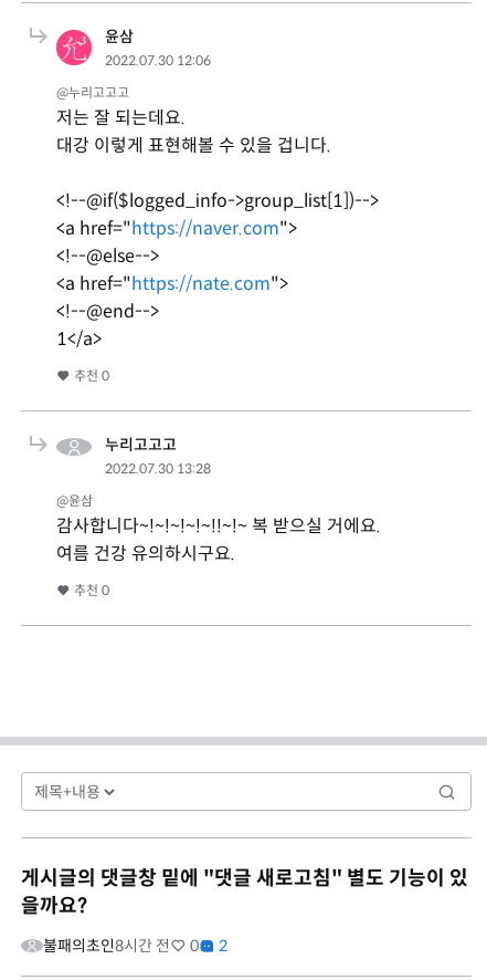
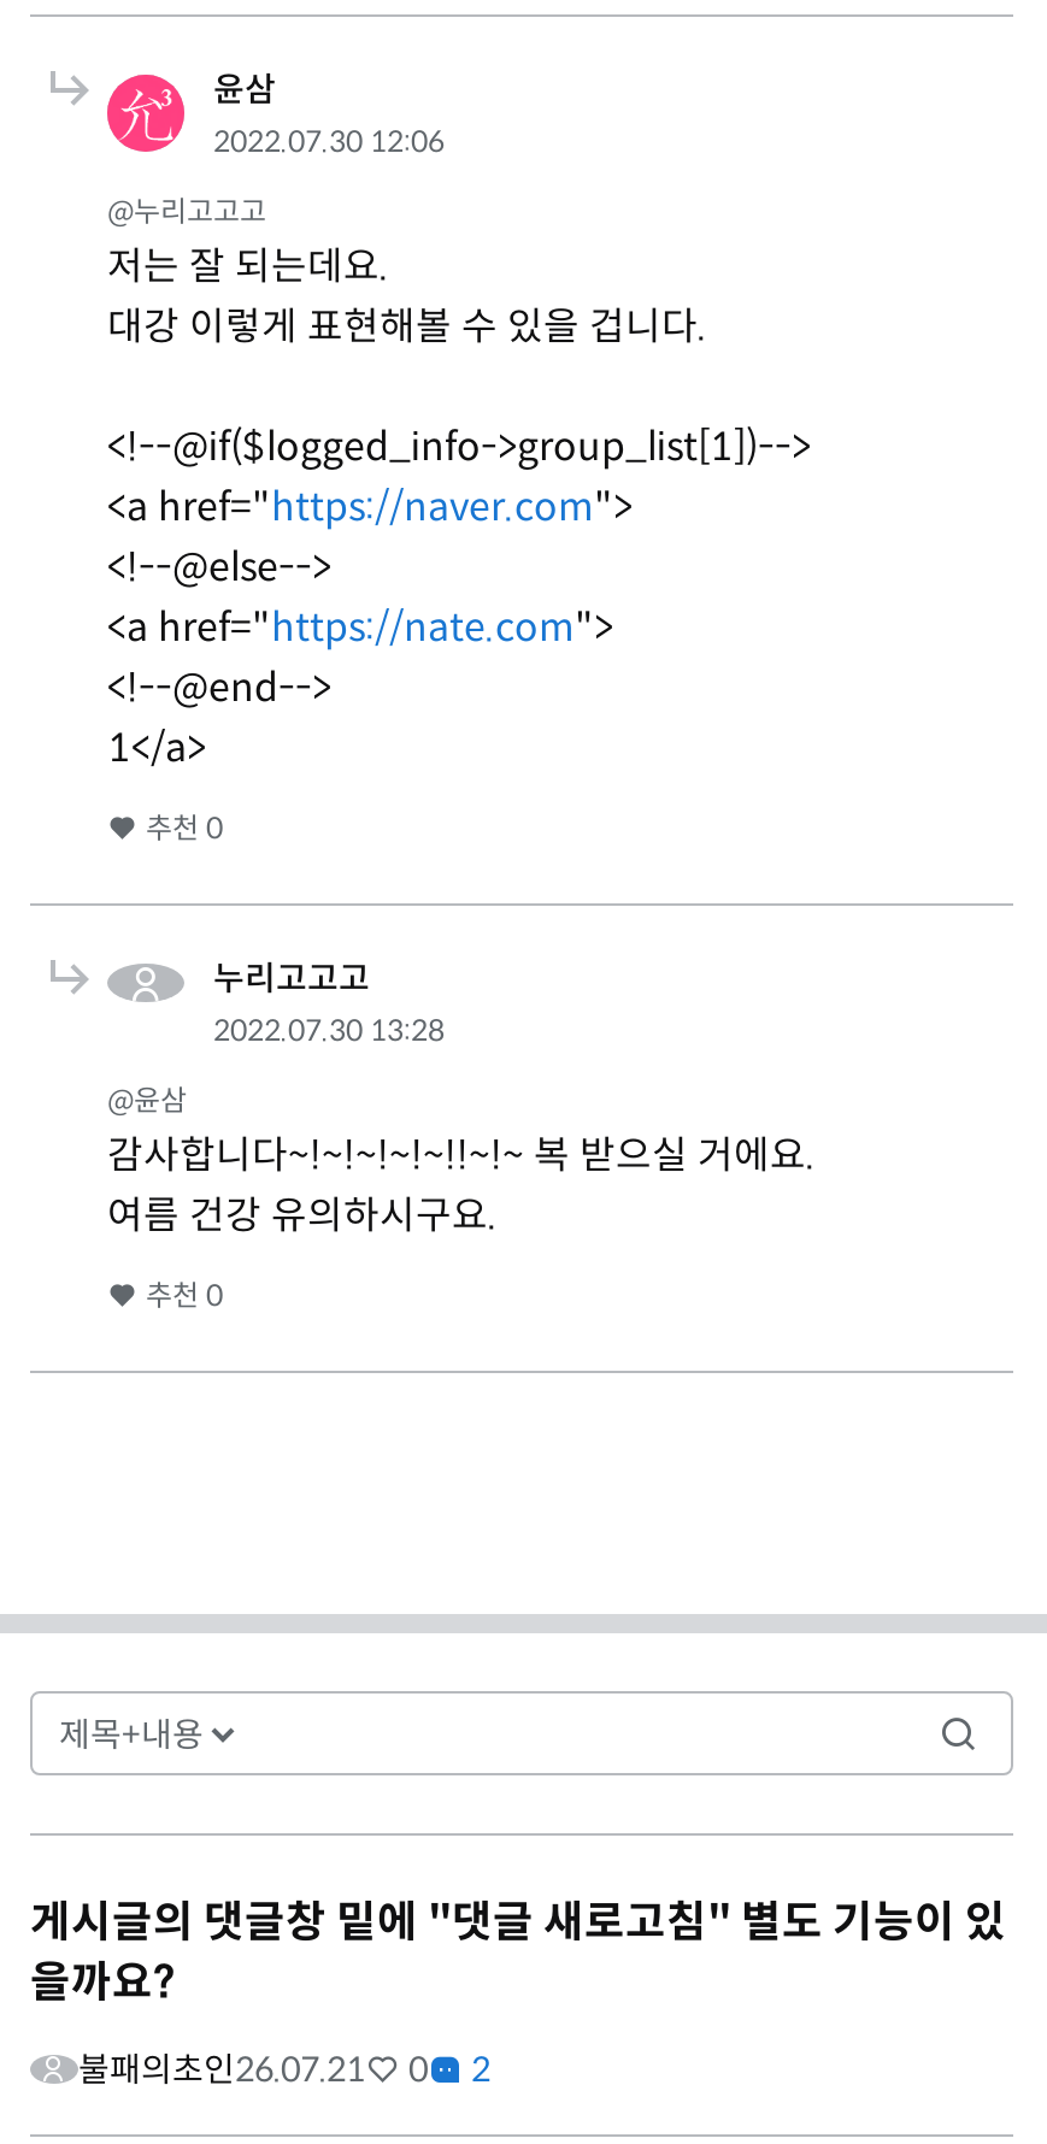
[43,936,170,956] 불패의초인8시간 전 -> [78,2048,365,2091] 불패의초인26.07.21

